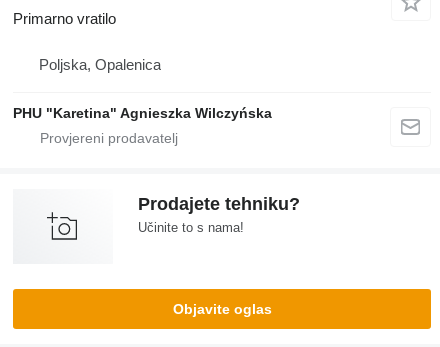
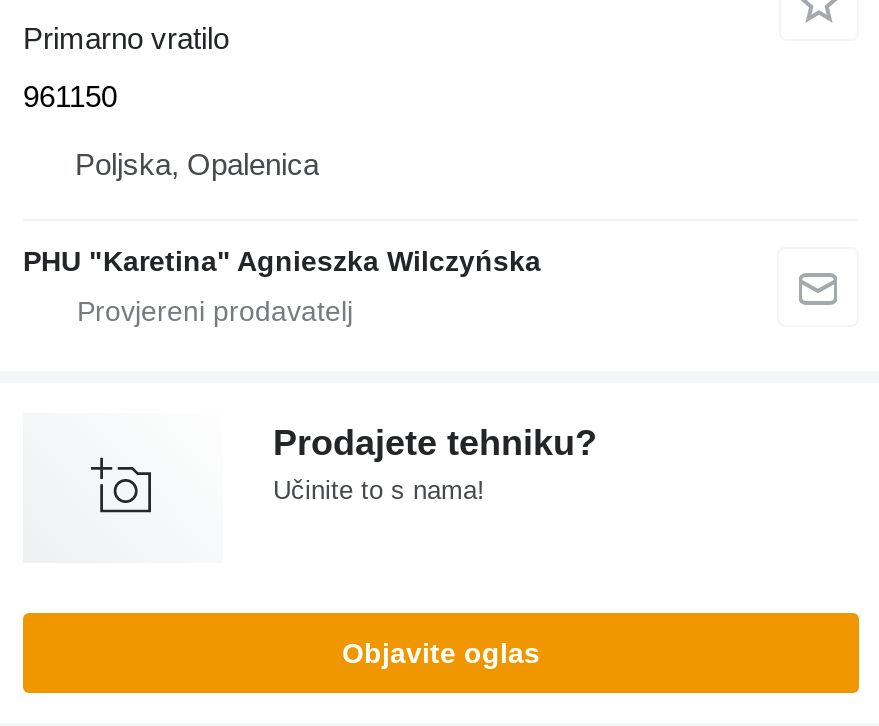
none -> [23,78,117,112] 961150

